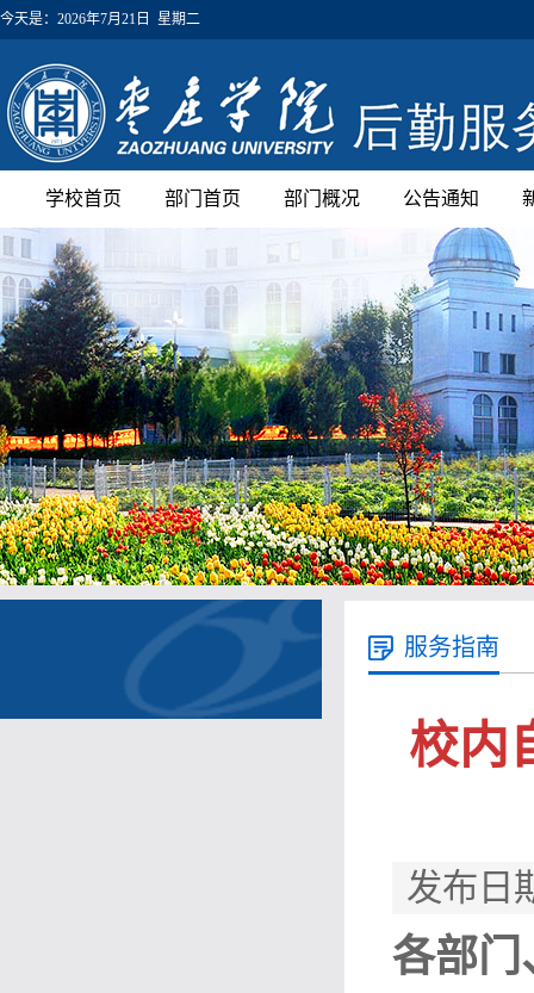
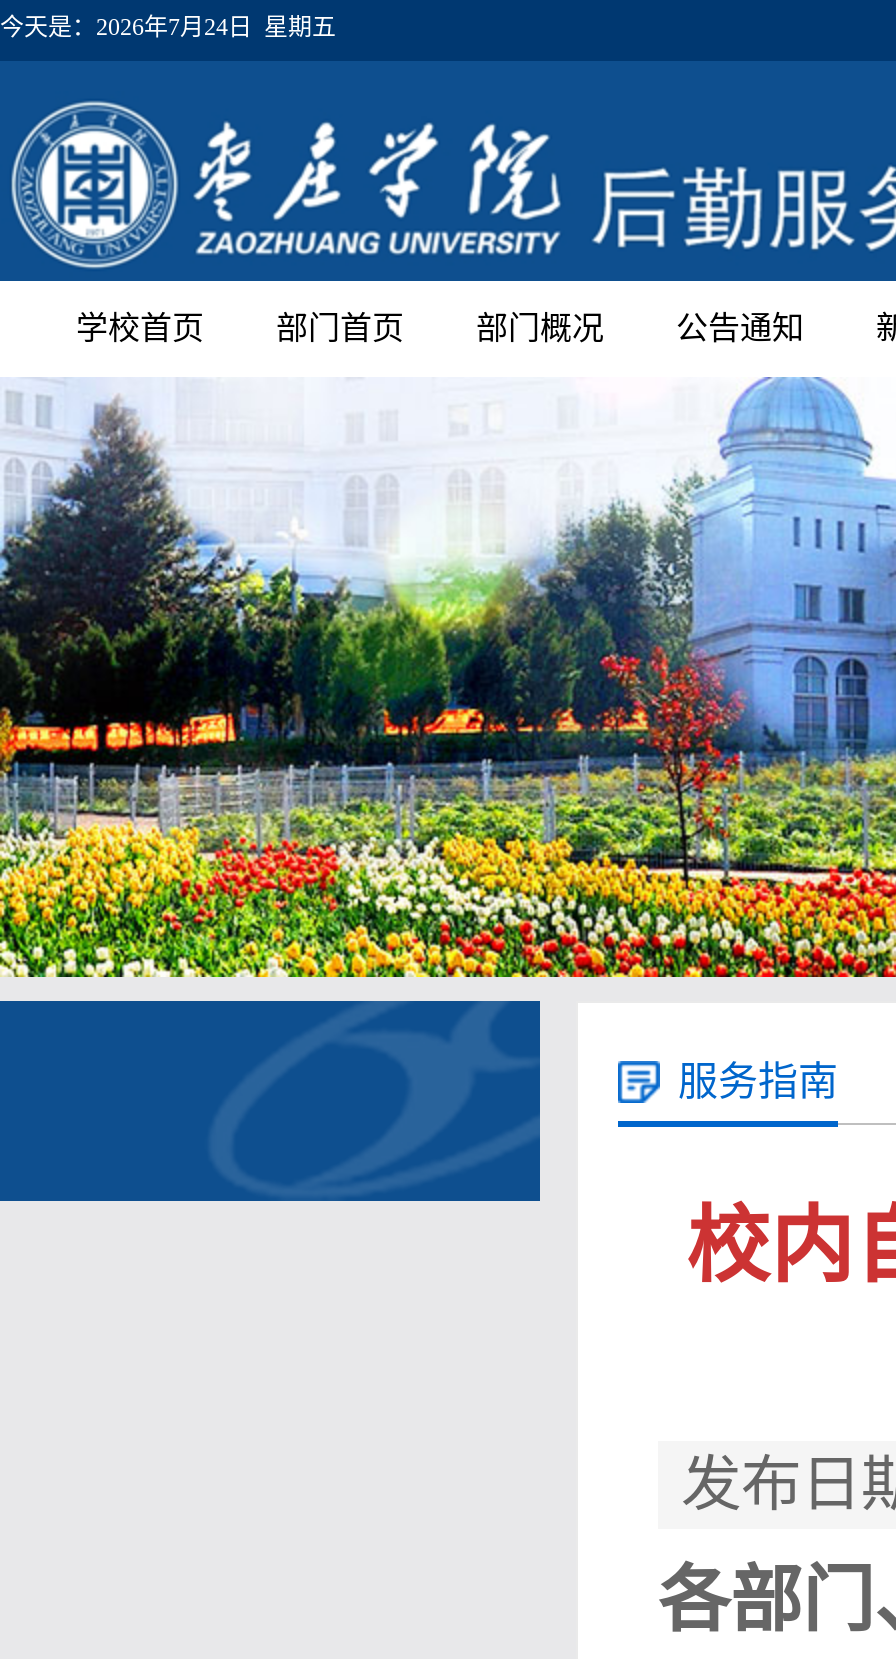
[0,11,200,27] 今天是：2026年7月21日 星期二 -> [0,13,336,41] 今天是：2026年7月24日 星期五

